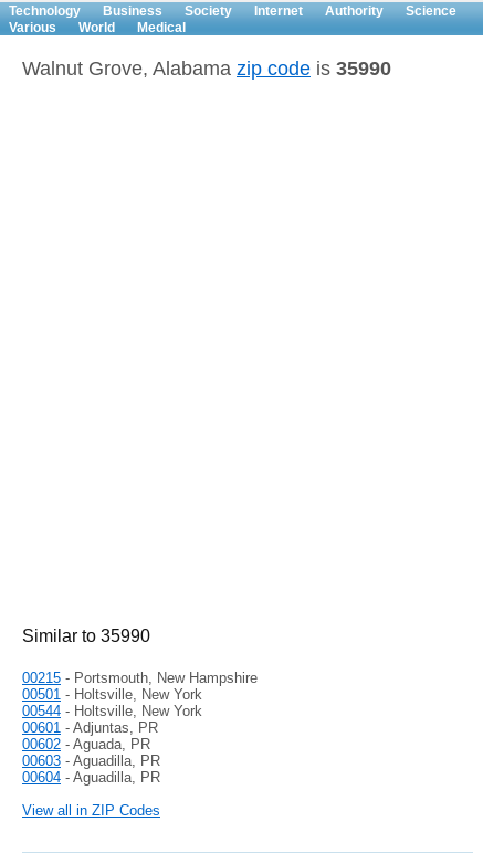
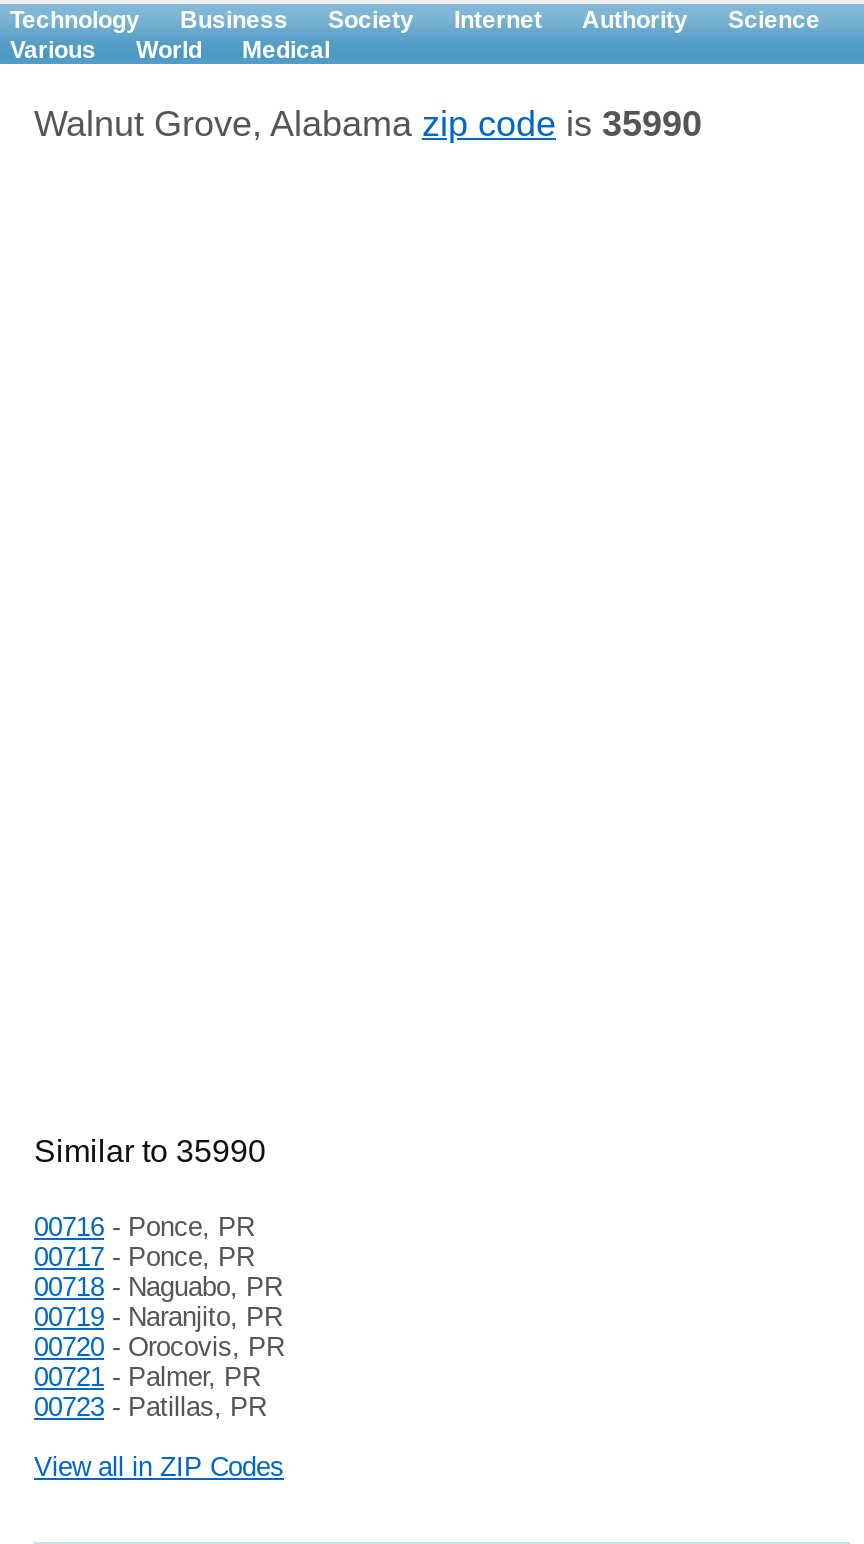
[22,670,258,786] 00215 - Portsmouth, New Hampshire | 00501 - Holtsville, New York | 00544 - Holtsville, New York | 00601 - Adjuntas, PR | 00602 - Aguada, PR | 00603 - Aguadilla, PR | 00604 - Aguadilla, PR -> [34,1212,284,1422] 00716 - Ponce, PR | 00717 - Ponce, PR | 00718 - Naguabo, PR | 00719 - Naranjito, PR | 00720 - Orocovis, PR | 00721 - Palmer, PR | 00723 - Patillas, PR

